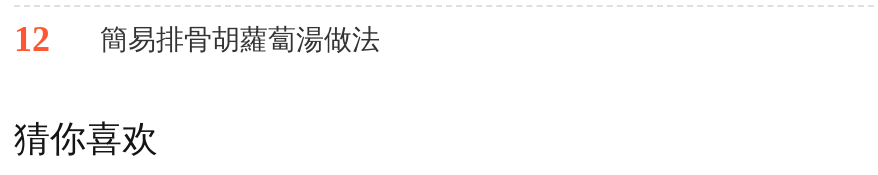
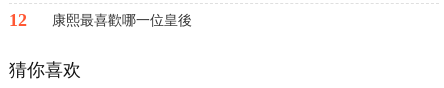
[100,24,380,54] 簡易排骨胡蘿蔔湯做法 -> [52,13,192,28] 康熙最喜歡哪一位皇後

